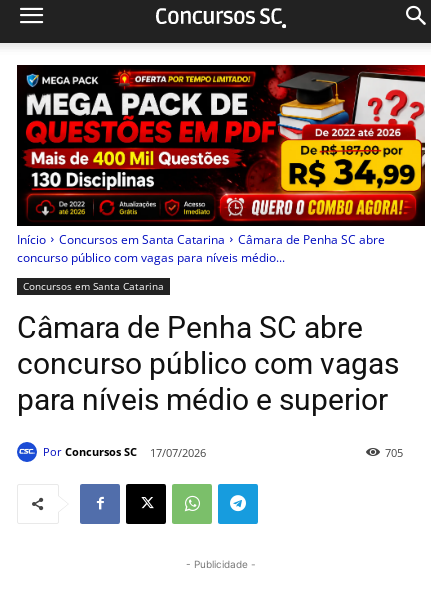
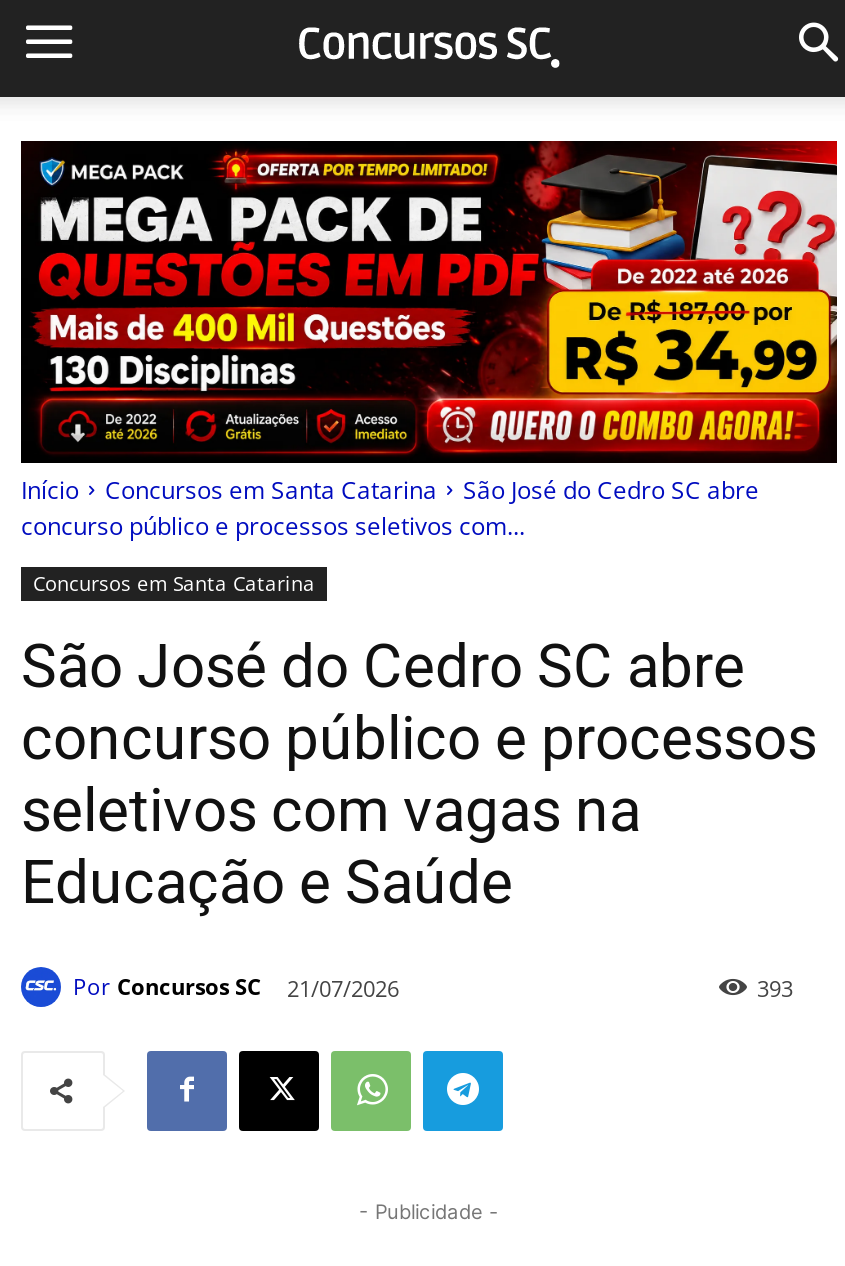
[17,231,385,266] Câmara de Penha SC abre | concurso público com vagas para níveis médio... -> [21,472,759,542] São José do Cedro SC abre | concurso público e processos seletivos com...
[17,310,399,417] Câmara de Penha SC abre | concurso público com vagas | para níveis médio e superior -> [21,630,817,916] São José do Cedro SC abre | concurso público e processos | seletivos com vagas na | Educação e Saúde
[43,444,206,460] Por Concursos SC 17/07/2026 -> [73,971,399,1003] Por Concursos SC 21/07/2026
[385,445,403,460] 705 -> [757,973,793,1003] 393

